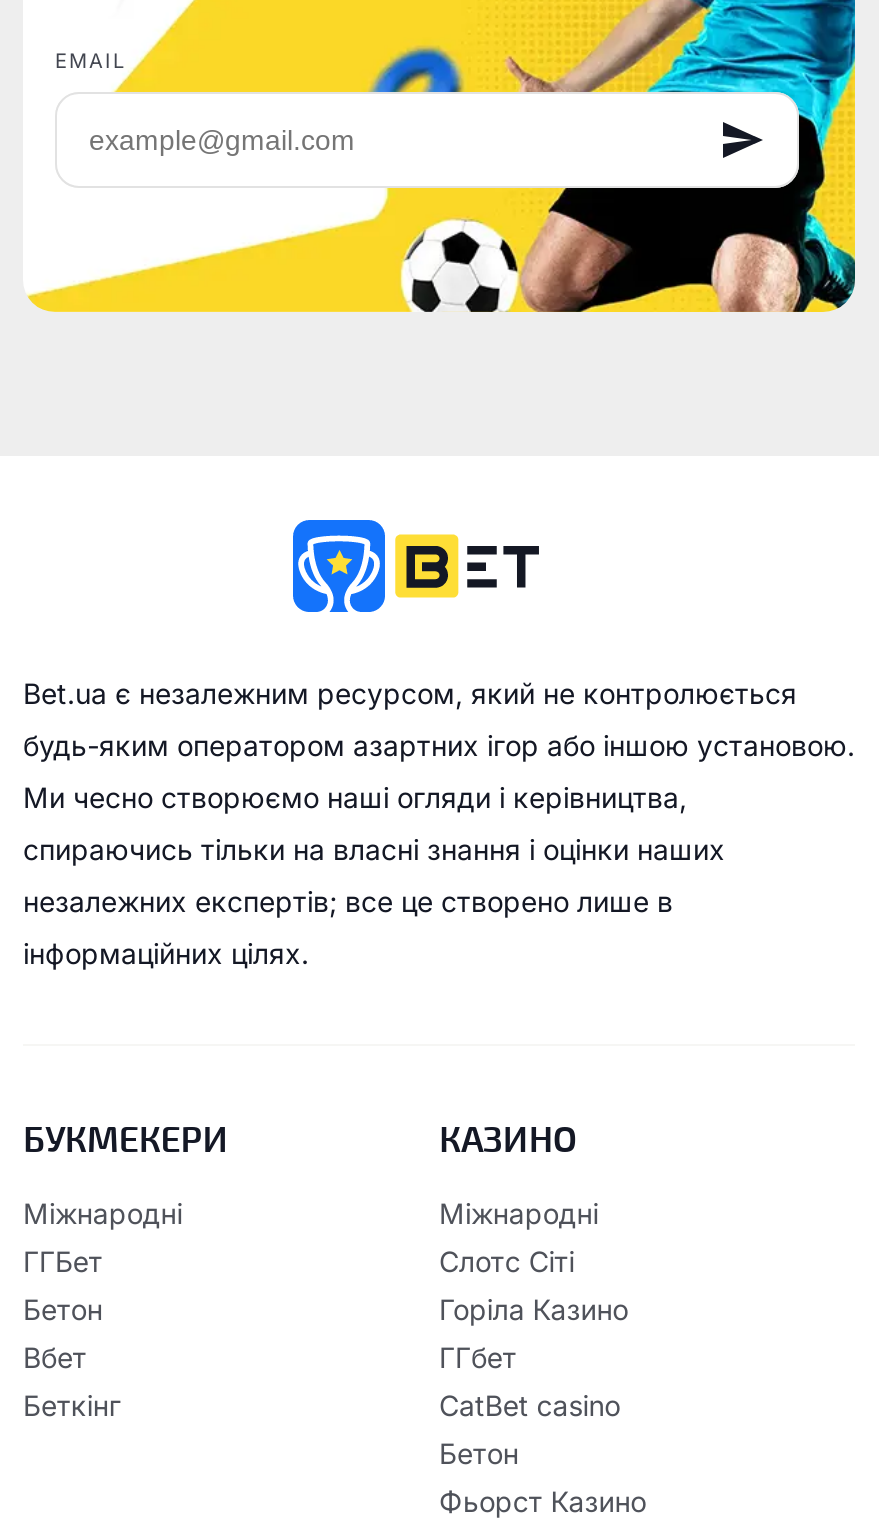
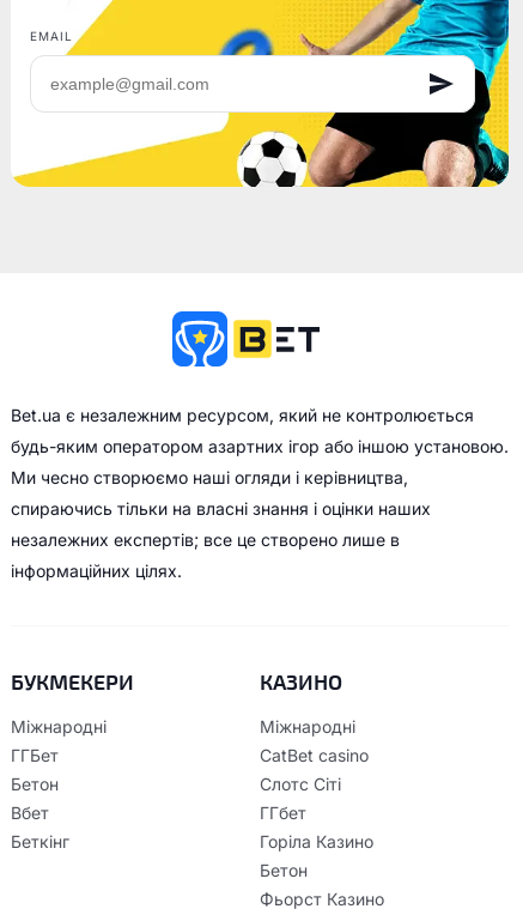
moved [439,1244,628,1374] -> [260,774,373,852]: Слотс Сіті | ГГбет | Горіла Казино
moved [439,1388,620,1422] -> [260,745,368,765]: CatBet casino

